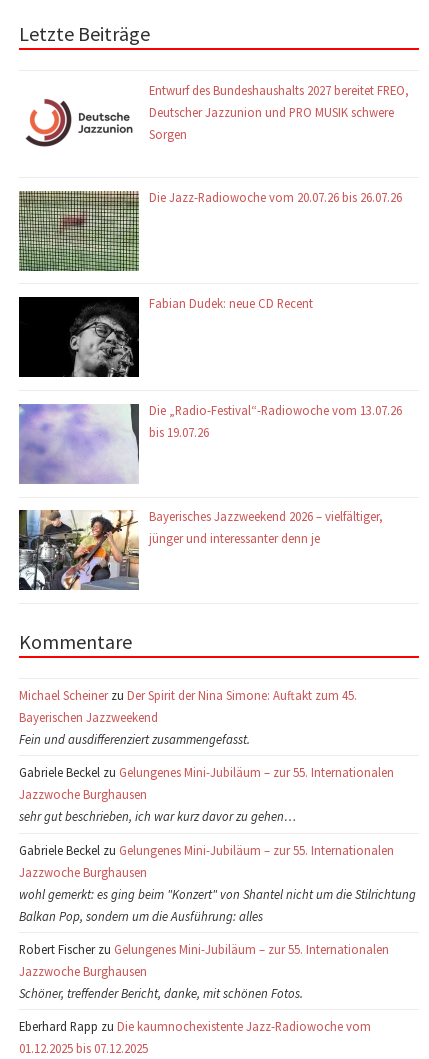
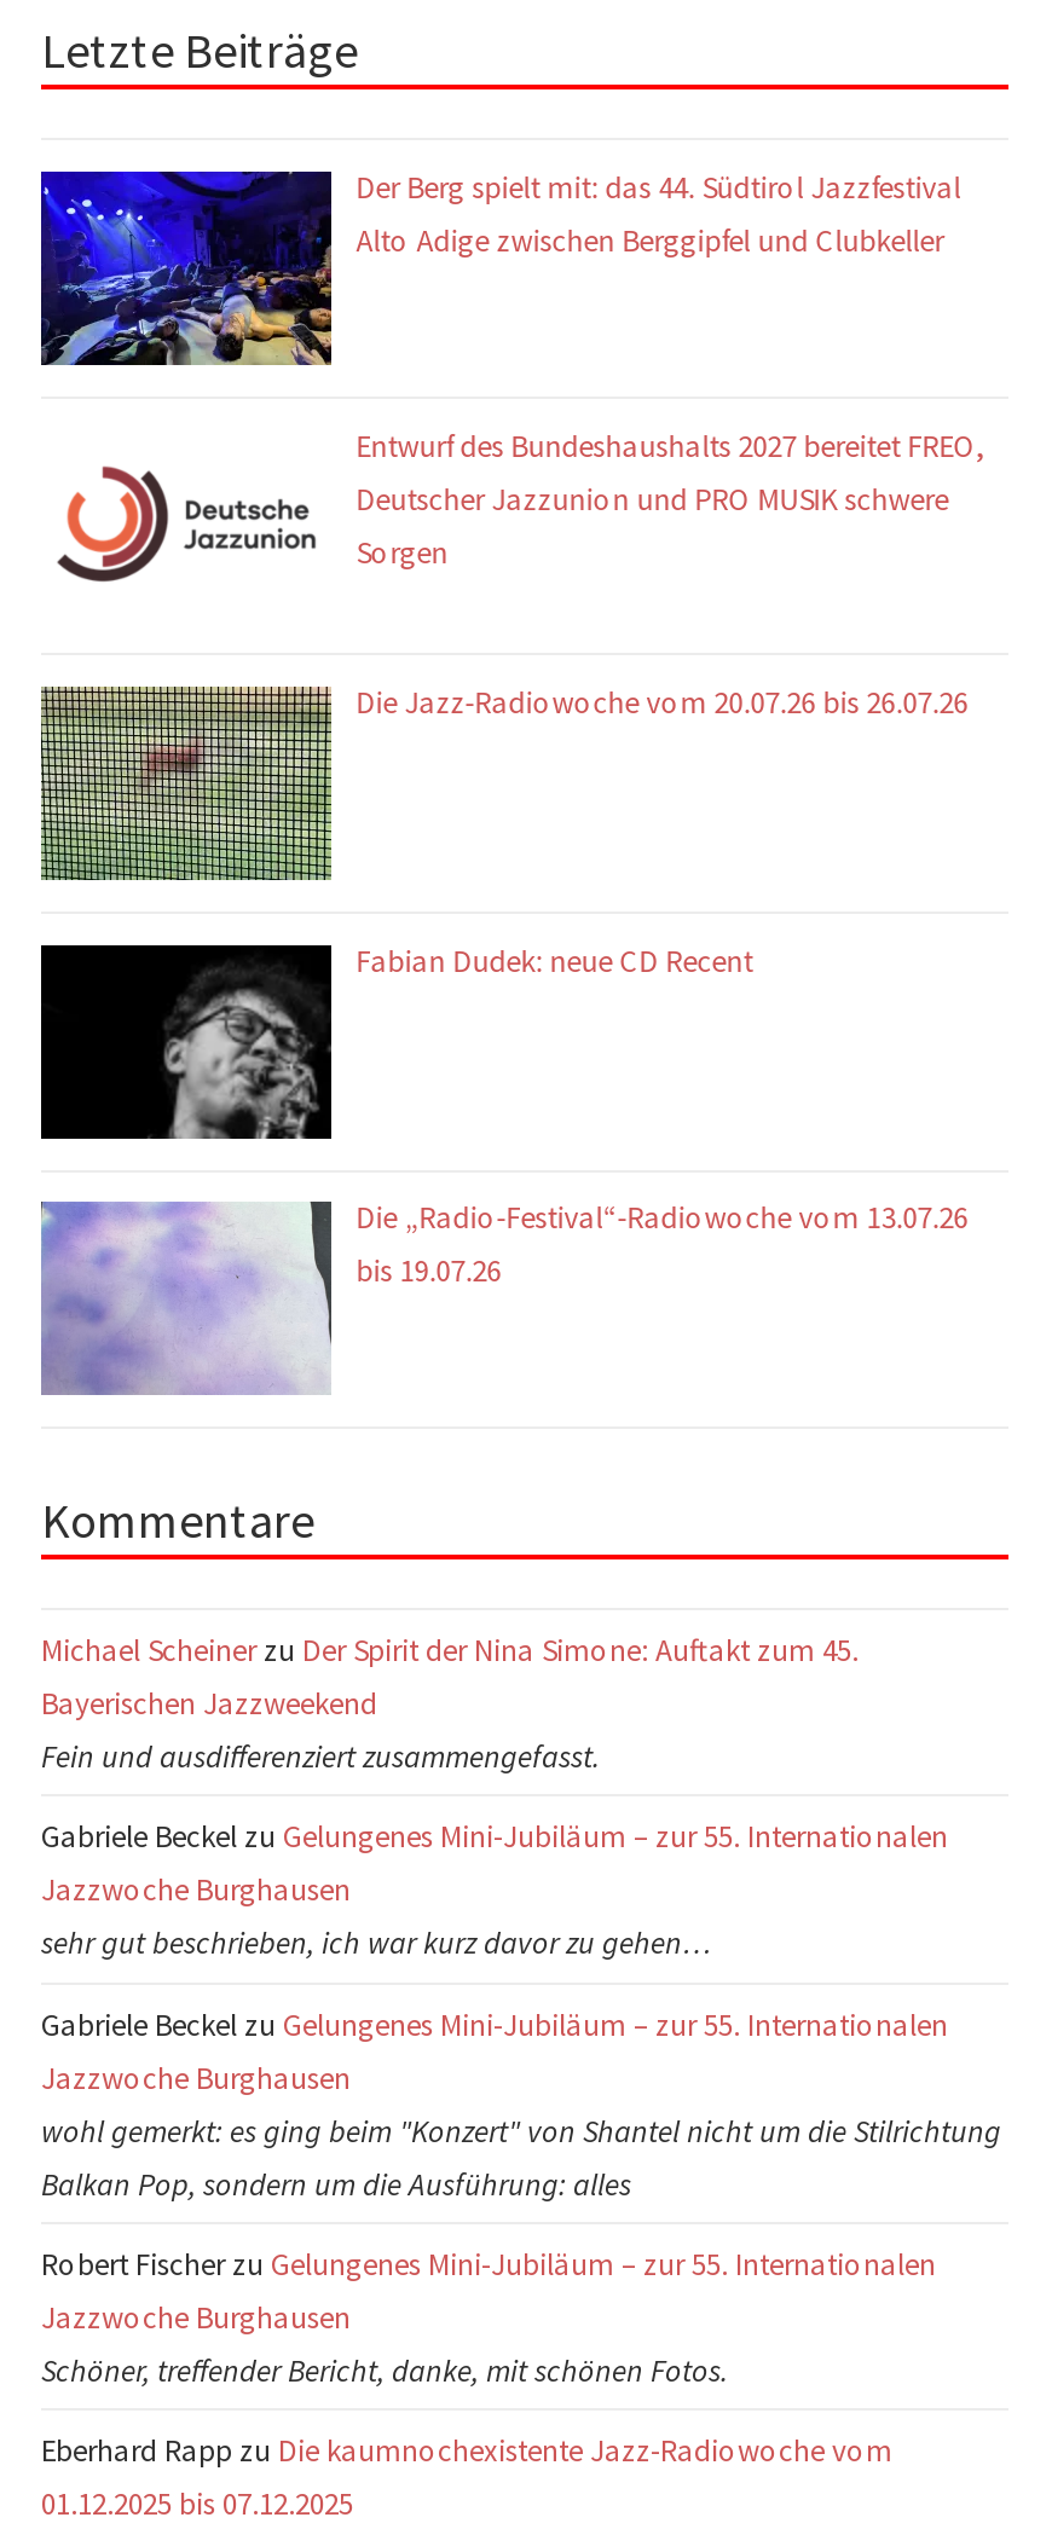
none -> [39,167,961,368] [image] | Der Berg spielt mit: das 44. Südtirol Jazzfestival | Alto Adige zwischen Berggipfel und Clubkeller
moved [29,82,409,440] -> [65,424,985,1289]: [image] | Entwurf des Bundeshaushalts 2027 bereitet FREO, | Deutscher Jazzunion und PRO MUSIK schwere | Sorgen | Die Jazz-Radiowoche vom 20.07.26 bis 26.07.26 | Fabian Dudek: neue CD Recent | Die „Radio-Festival“-Radiowoche vom 13.07.26 | bis 19.07.26
moved [18,402,138,484] -> [39,1199,329,1397]: [image]
[18,508,383,590] [image] | Bayerisches Jazzweekend 2026 – vielfältiger, | jünger und interessanter denn je -> none

